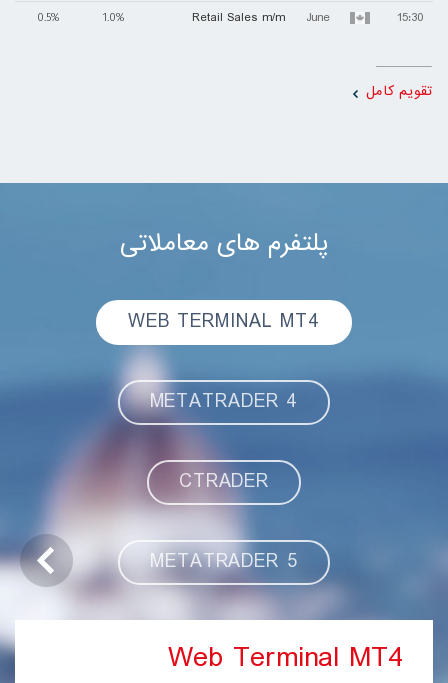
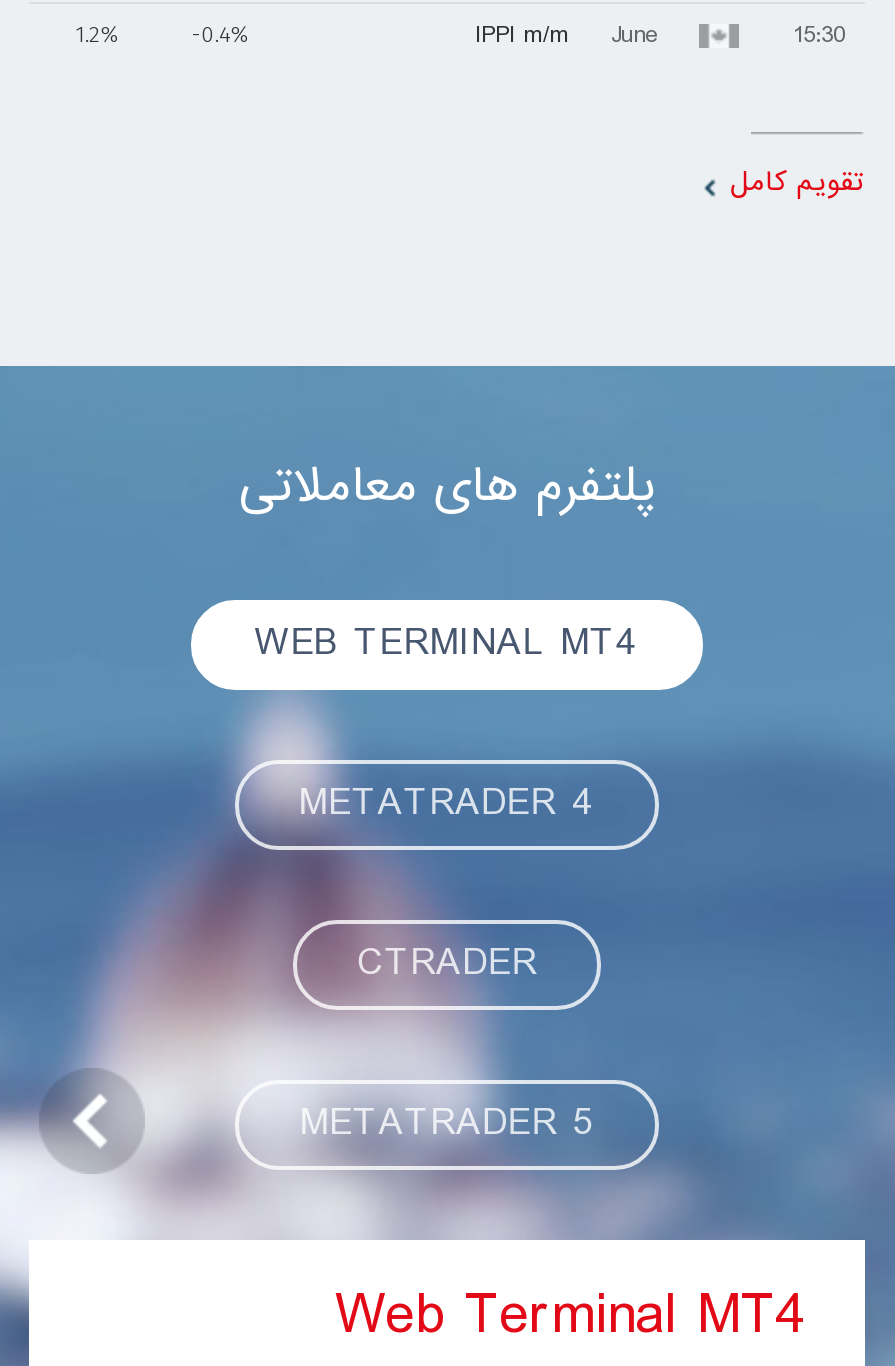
[37,8,285,27] Retail Sales m/m | 1.0% | 0.5% -> [75,16,569,54] IPPI m/m | -0.4% | 1.2%

